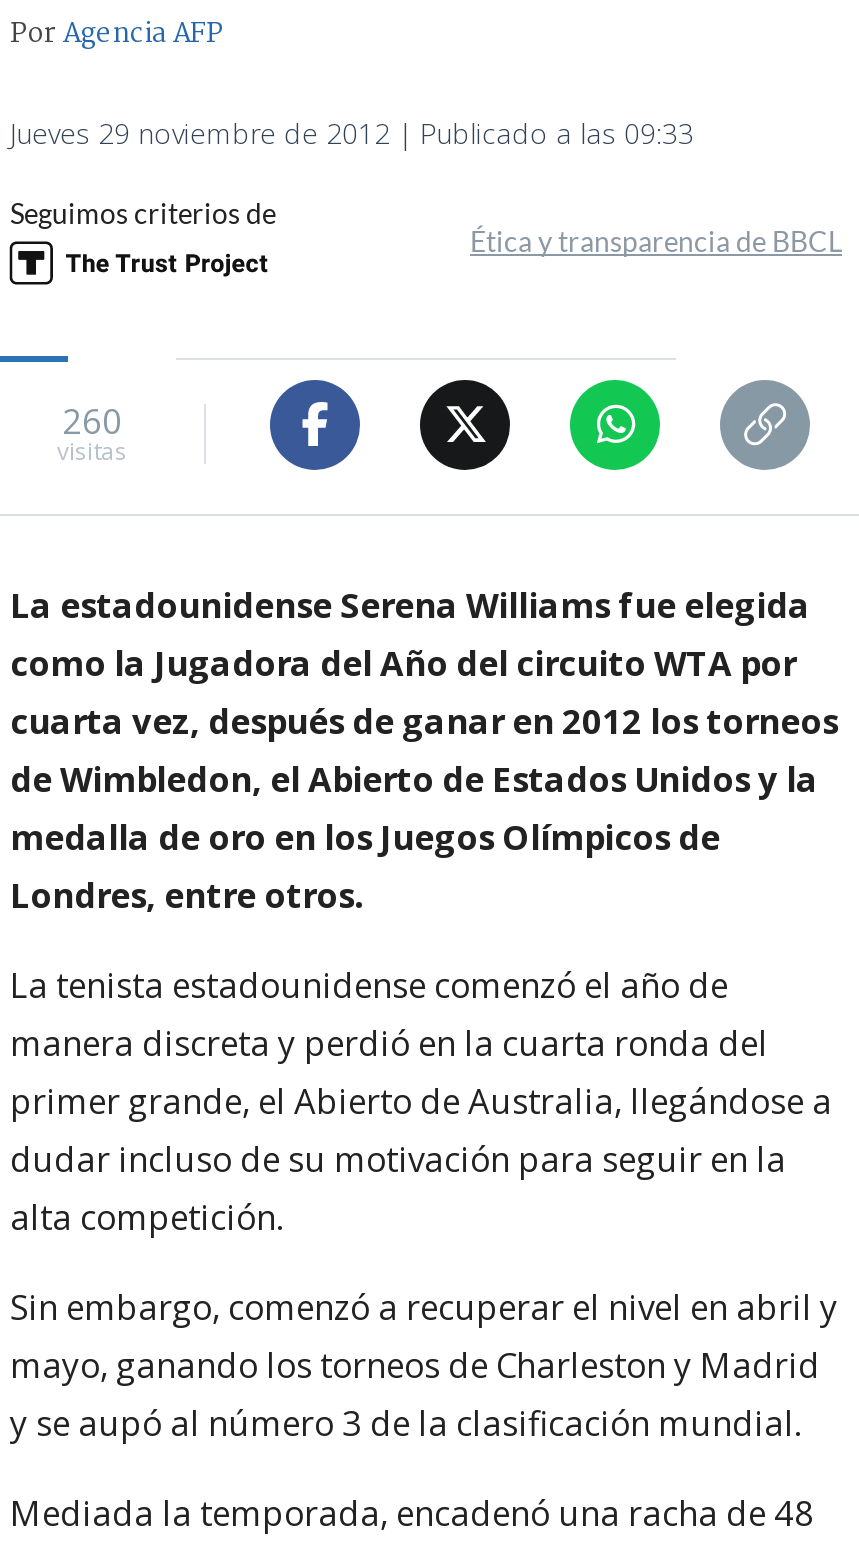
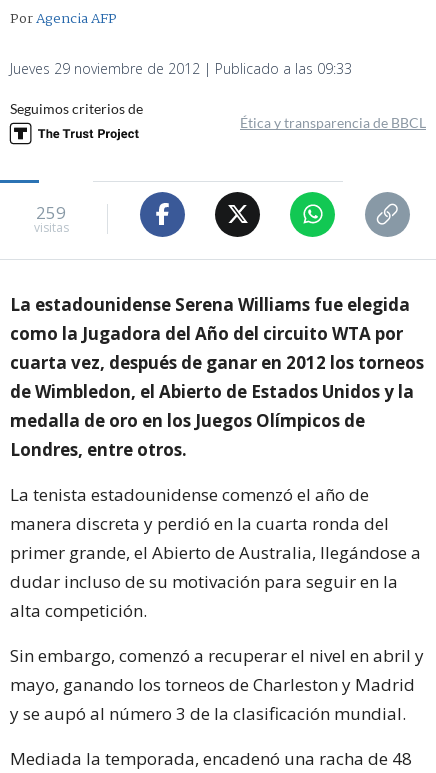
[62,399,122,445] 260 -> [36,201,66,224] 259

